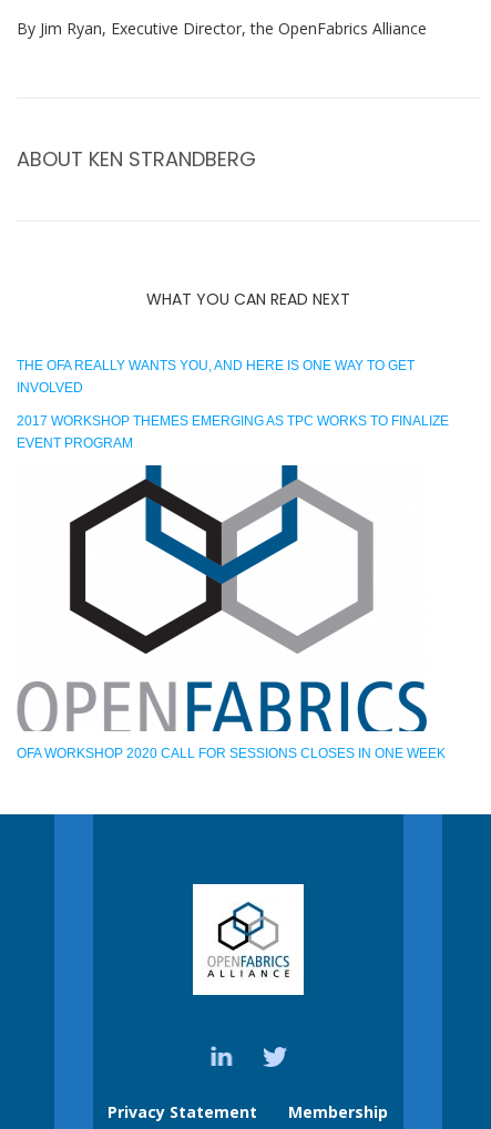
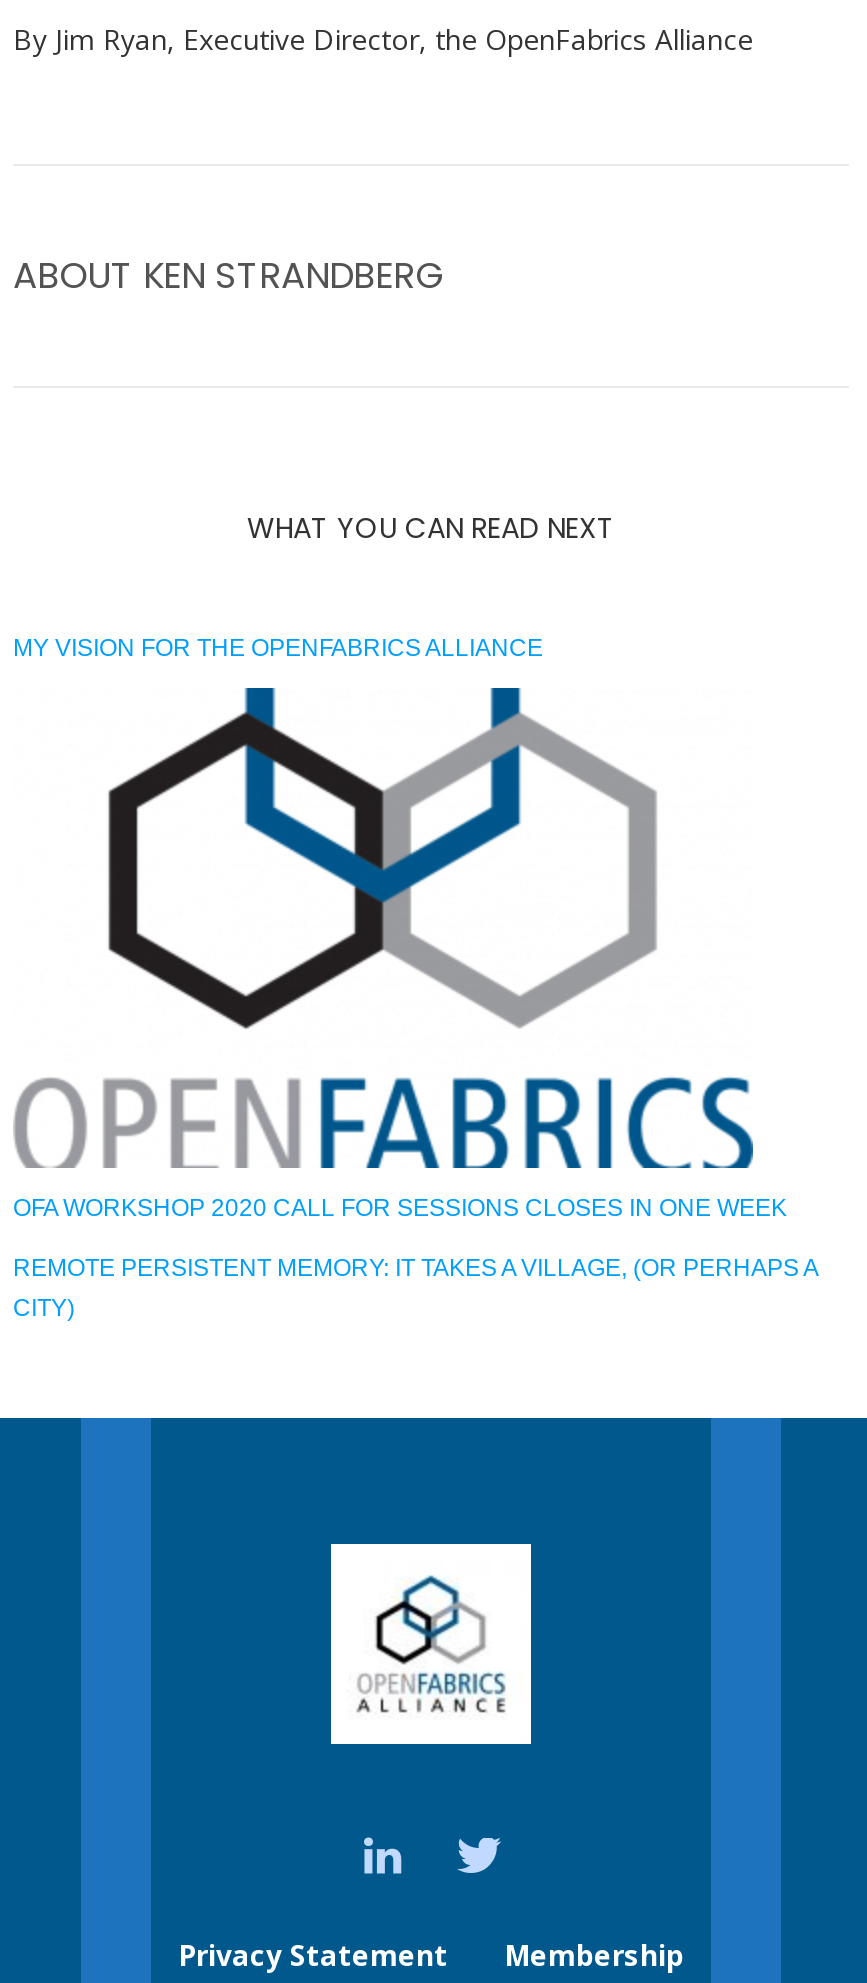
[17,358,449,451] THE OFA REALLY WANTS YOU, AND HERE IS ONE WAY TO GET | INVOLVED | 2017 WORKSHOP THEMES EMERGING AS TPC WORKS TO FINALIZE | EVENT PROGRAM -> [13,634,543,662] MY VISION FOR THE OPENFABRICS ALLIANCE
moved [228,479,365,533] -> [395,712,641,810]: [image]
moved [156,534,213,576] -> [265,812,367,888]: [image]
moved [17,680,446,761] -> [13,1076,787,1222]: [image] | OFA WORKSHOP 2020 CALL FOR SESSIONS CLOSES IN ONE WEEK
none -> [13,1254,817,1322] REMOTE PERSISTENT MEMORY: IT TAKES A VILLAGE, (OR PERHAPS A | CITY)

